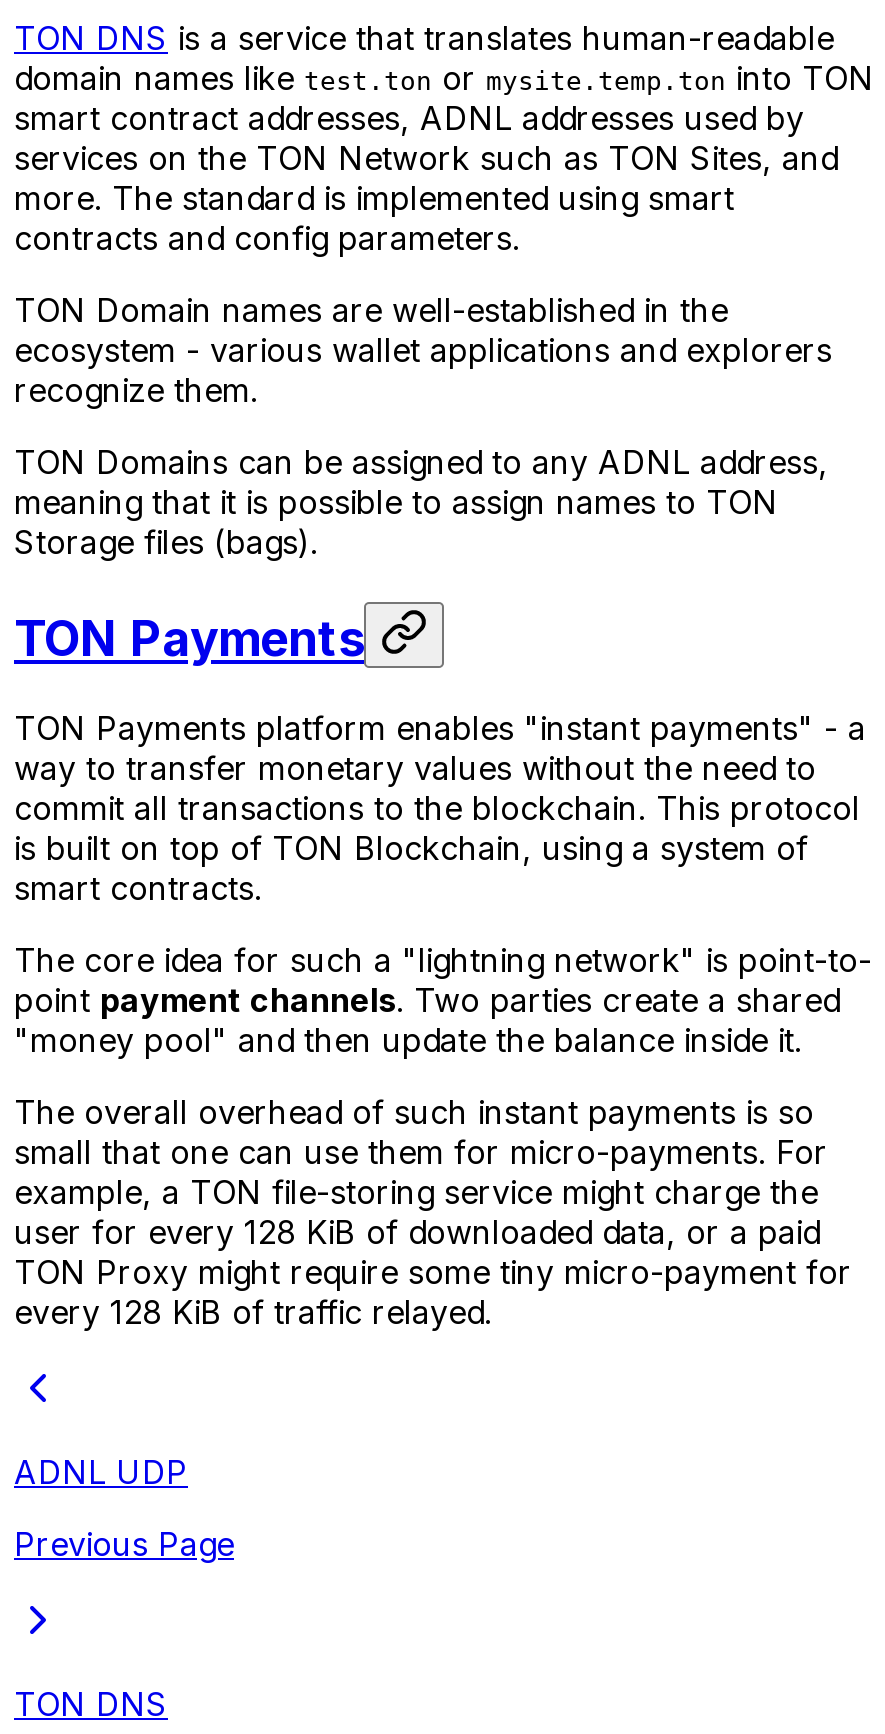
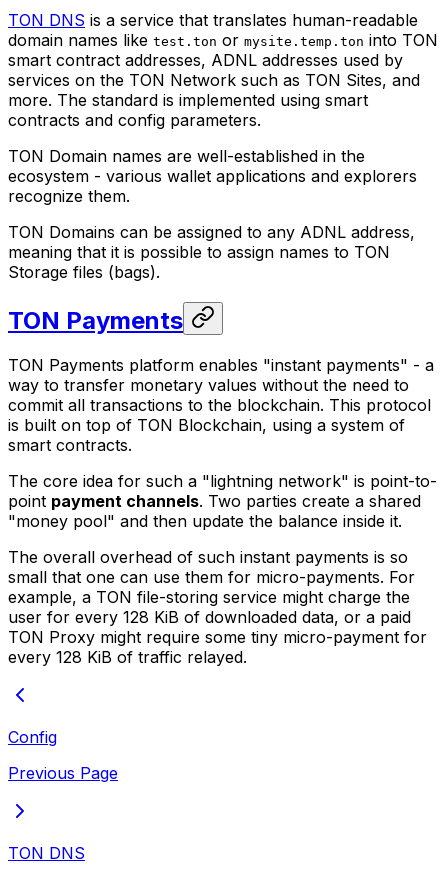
[14,1452,188,1492] ADNL UDP -> [8,727,57,747] Config

